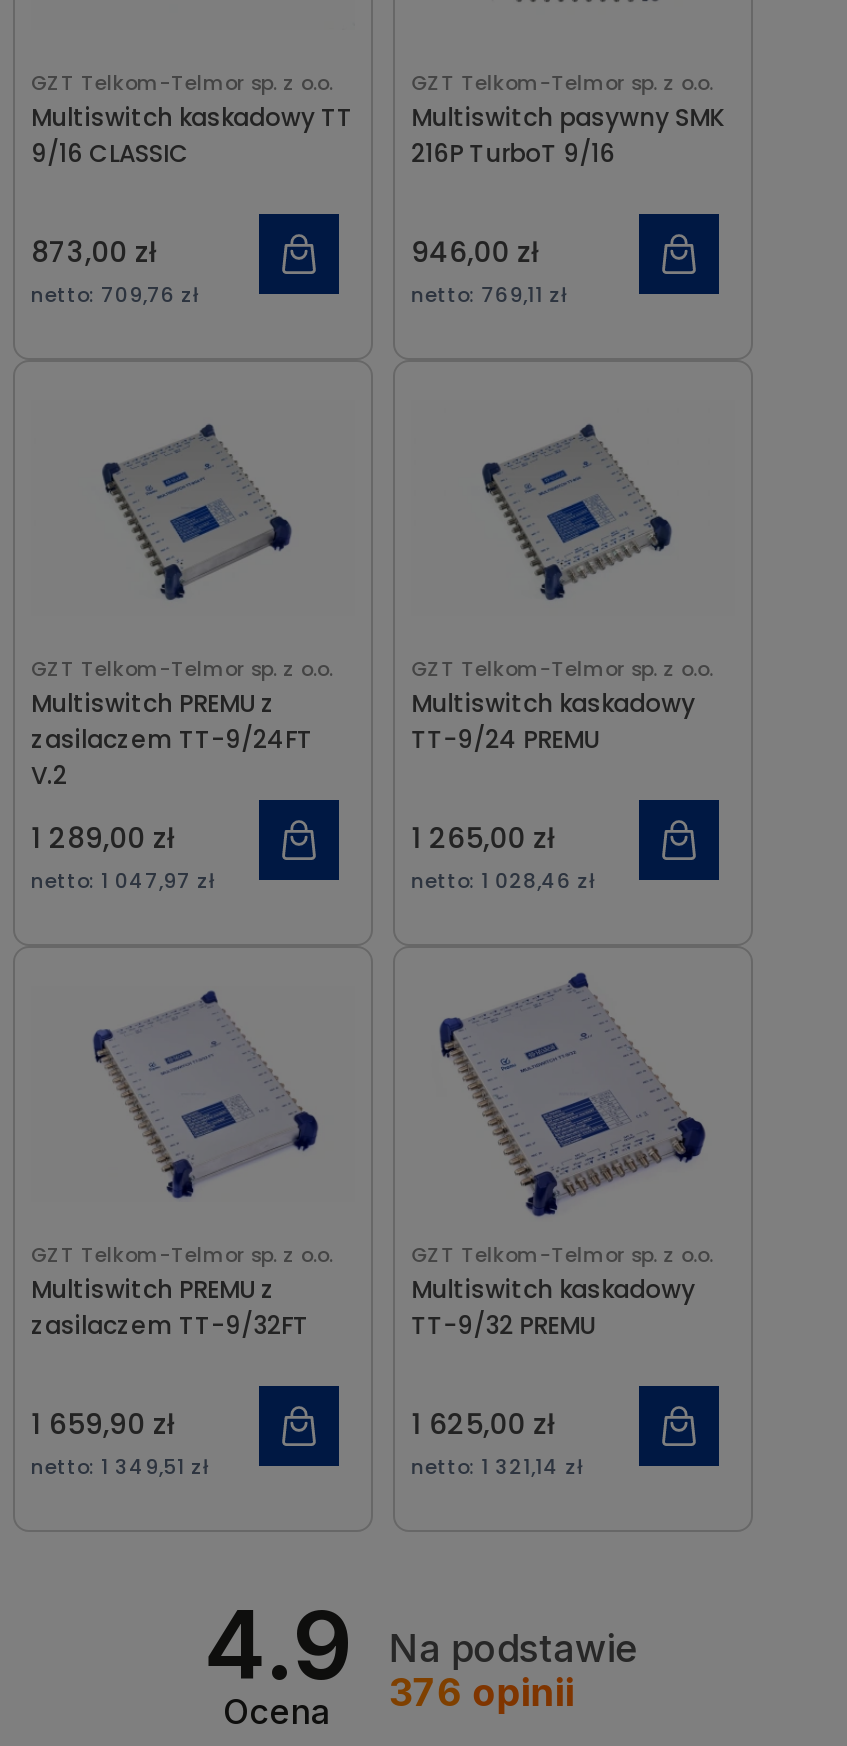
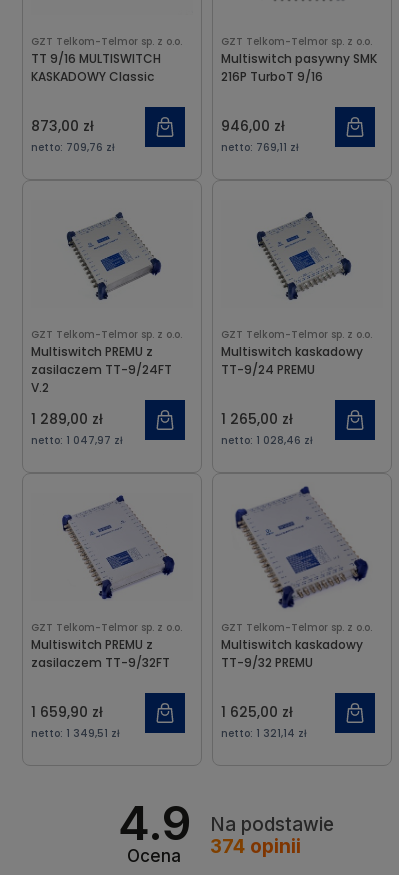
[31,100,353,170] Multiswitch kaskadowy TT | 9/16 CLASSIC -> [31,50,161,85] TT 9/16 MULTISWITCH | KASKADOWY Classic
[204,1587,637,1732] 4.9 Ocena 376 opinii Na podstawie -> [117,794,334,866] 4.9 Ocena 374 opinii Na podstawie

